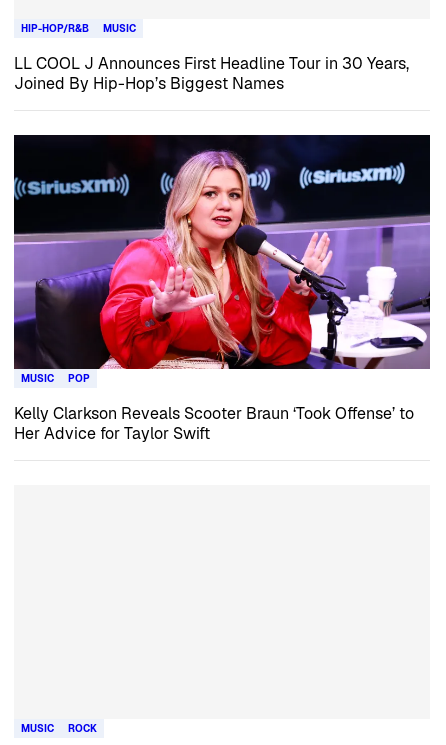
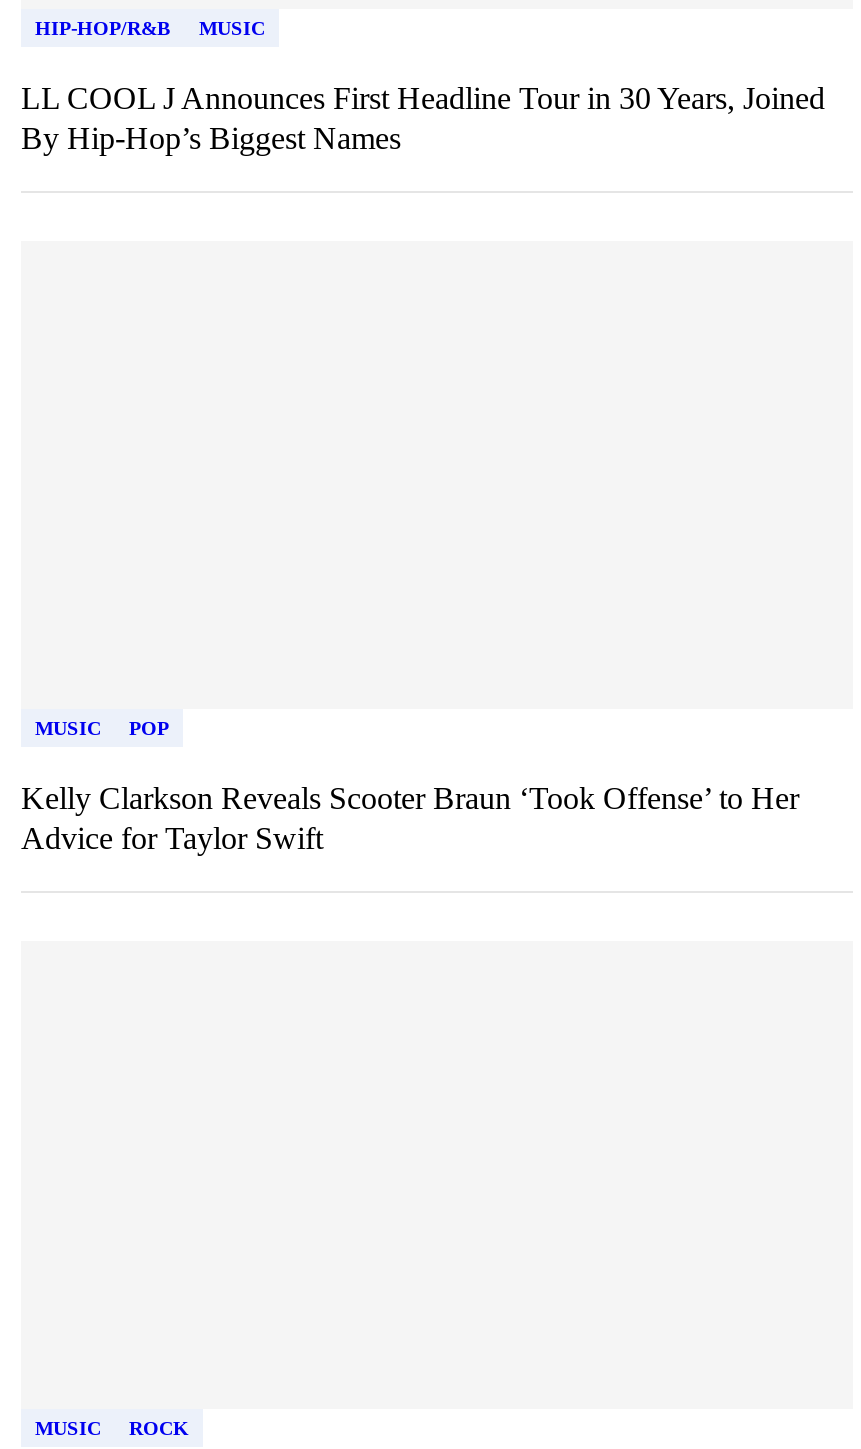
[13,134,431,370] [image] -> none

